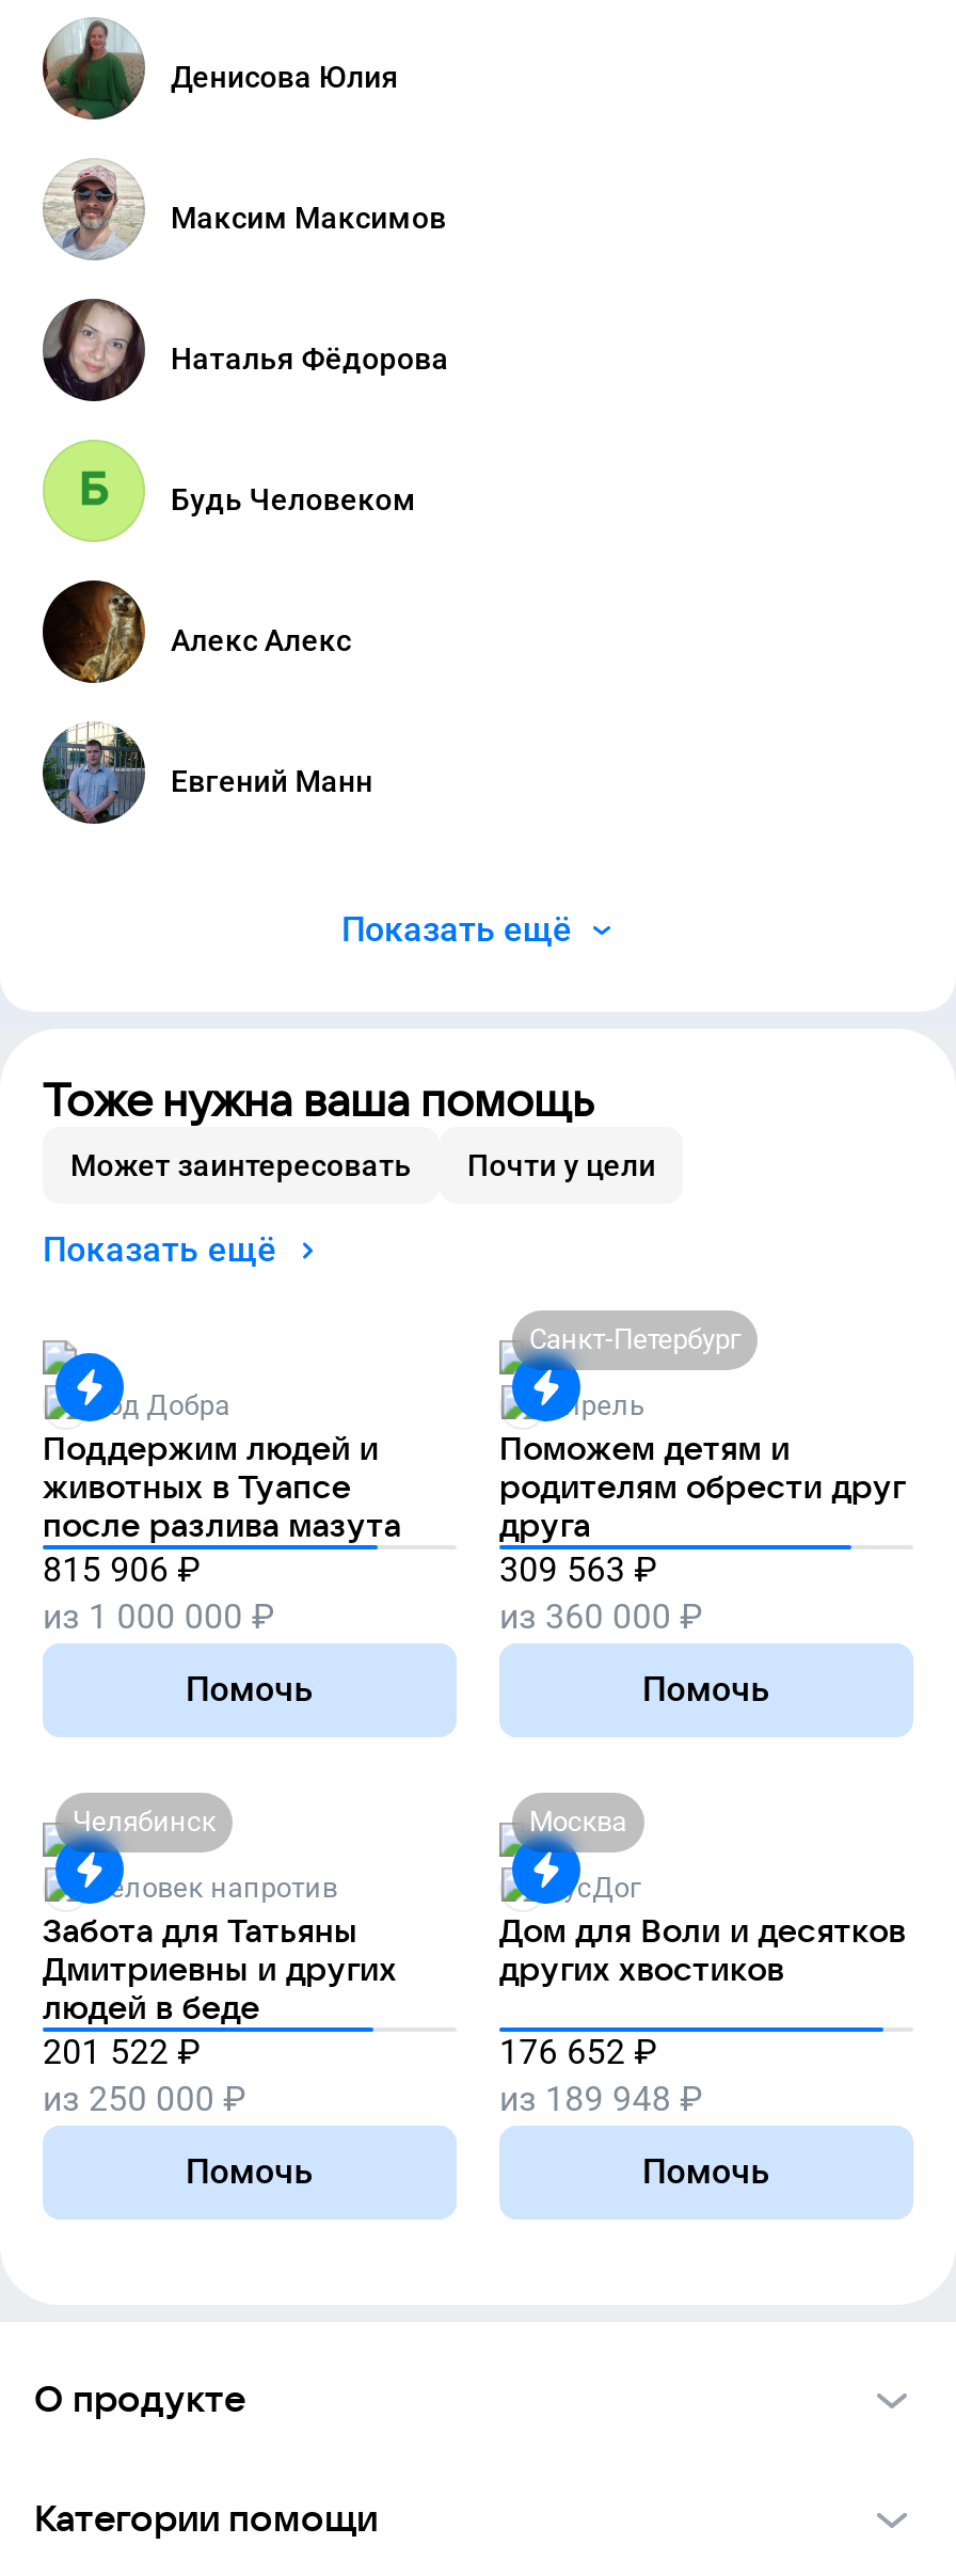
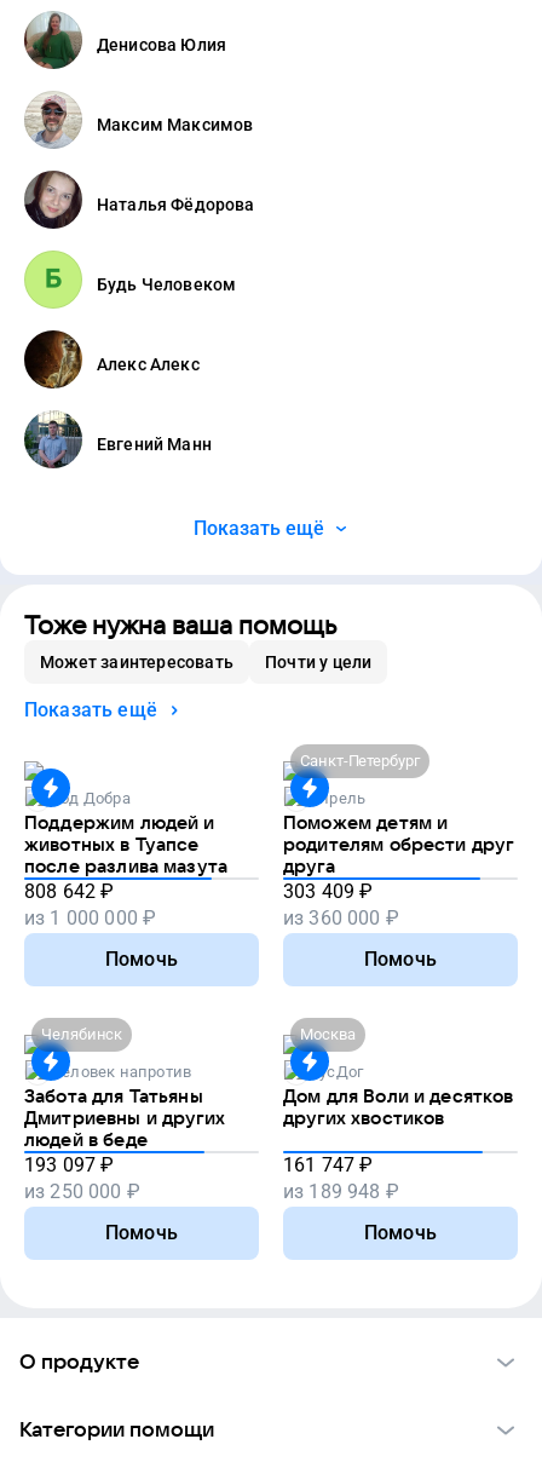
[43,1550,201,1590] 815 906 ₽ -> [24,880,114,903] 808 642 ₽
[499,1550,658,1590] 309 563 ₽ -> [283,880,373,903] 303 409 ₽
[43,2032,201,2073] 201 522 ₽ -> [24,1154,114,1176] 193 097 ₽
[499,2032,658,2073] 176 652 ₽ -> [283,1154,373,1176] 161 747 ₽

